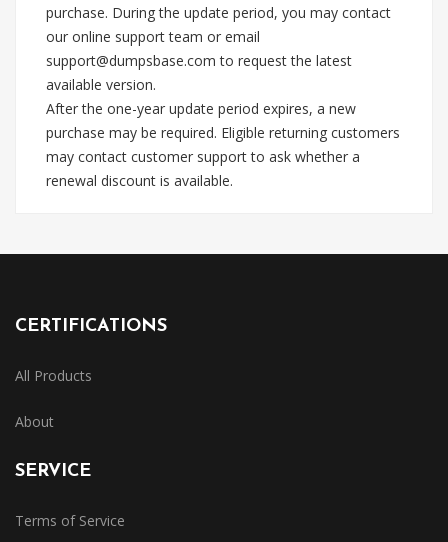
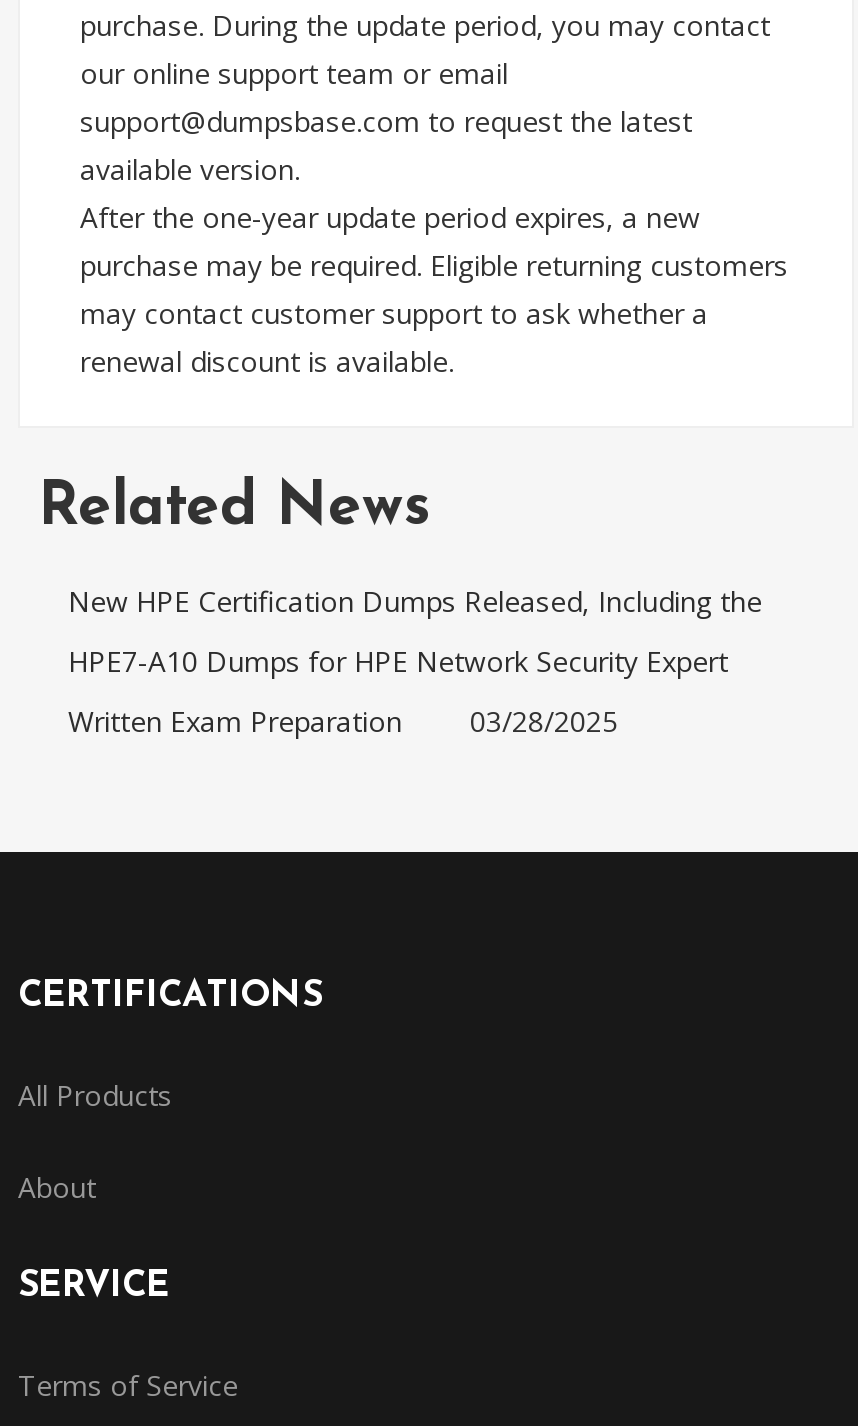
none -> [38,478,762,740] Related News | New HPE Certification Dumps Released, Including the | HPE7-A10 Dumps for HPE Network Security Expert | Written Exam Preparation | 03/28/2025

